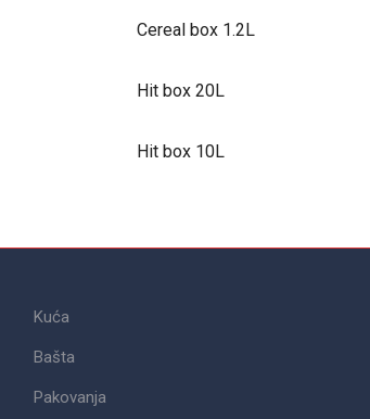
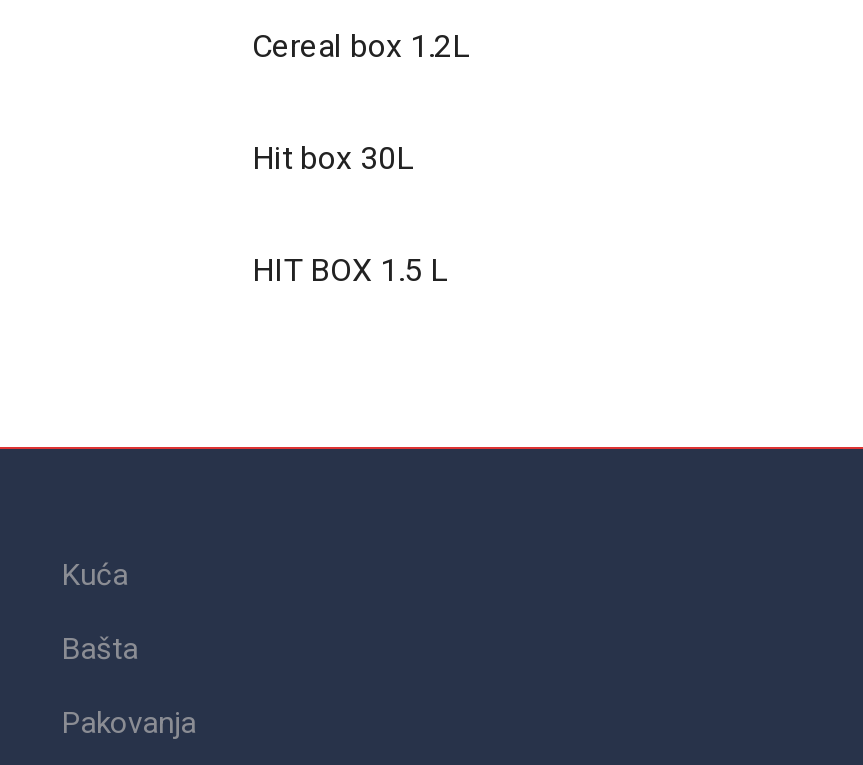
[137,80,225,101] Hit box 20L -> [252,139,414,177] Hit box 30L
[137,141,225,162] Hit box 10L -> [252,251,448,289] HIT BOX 1.5 L

